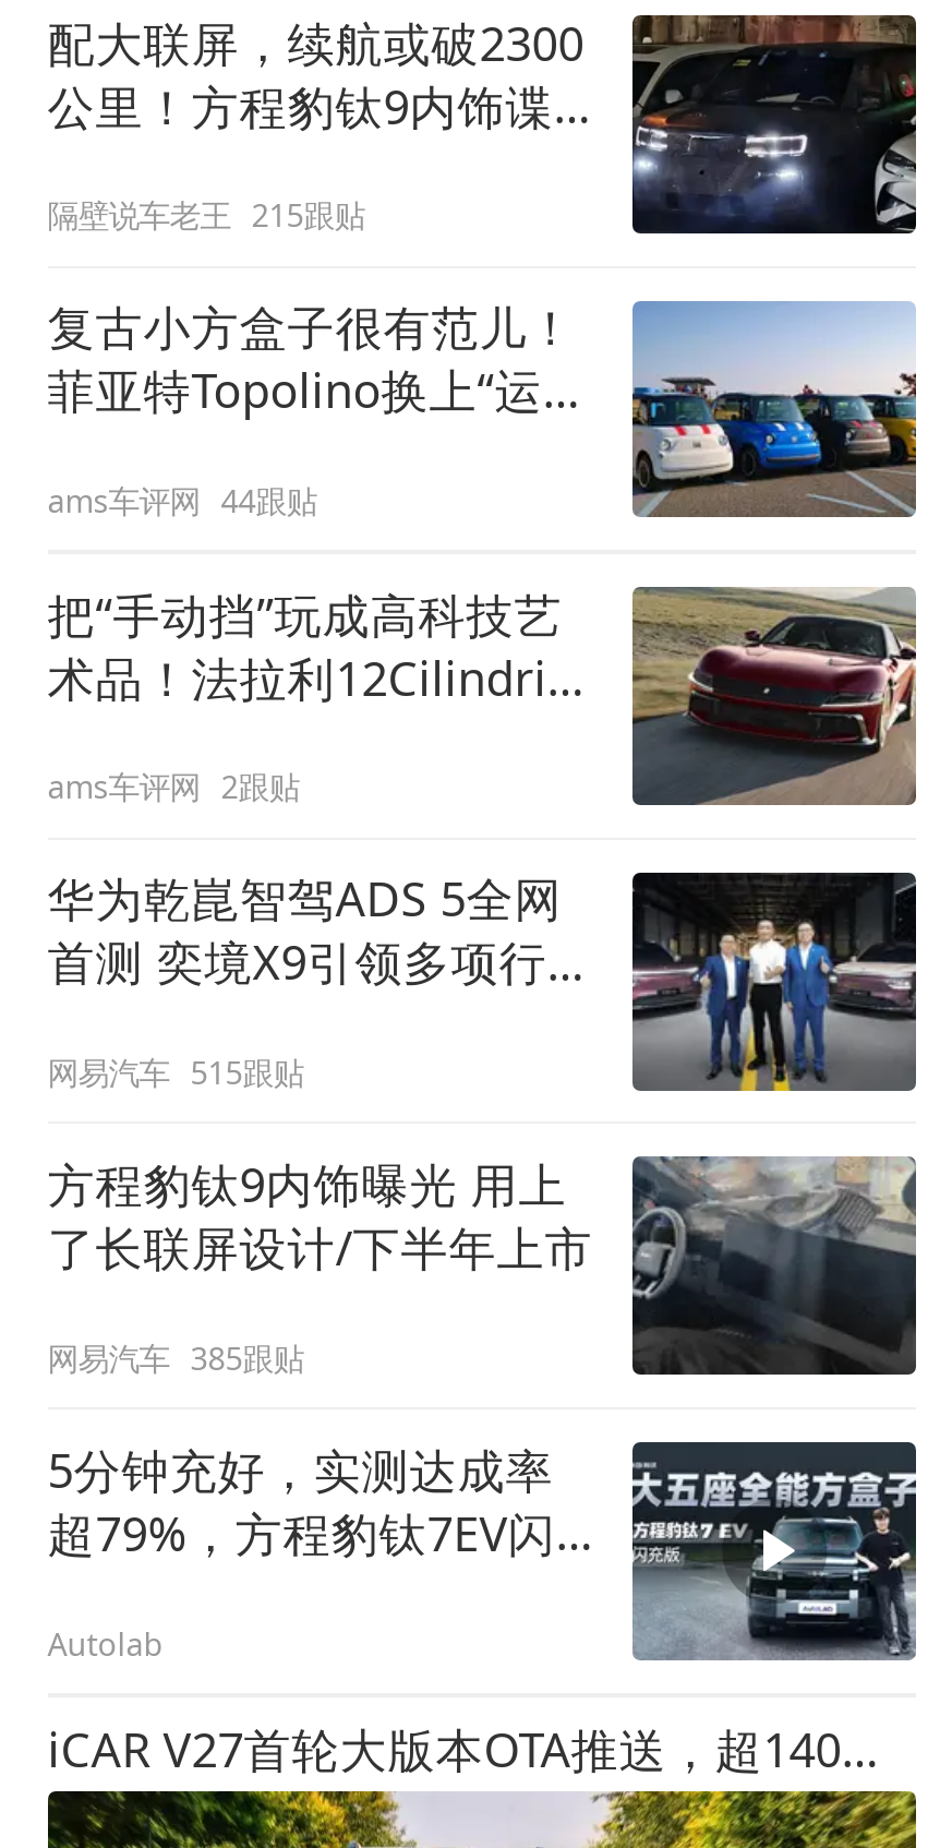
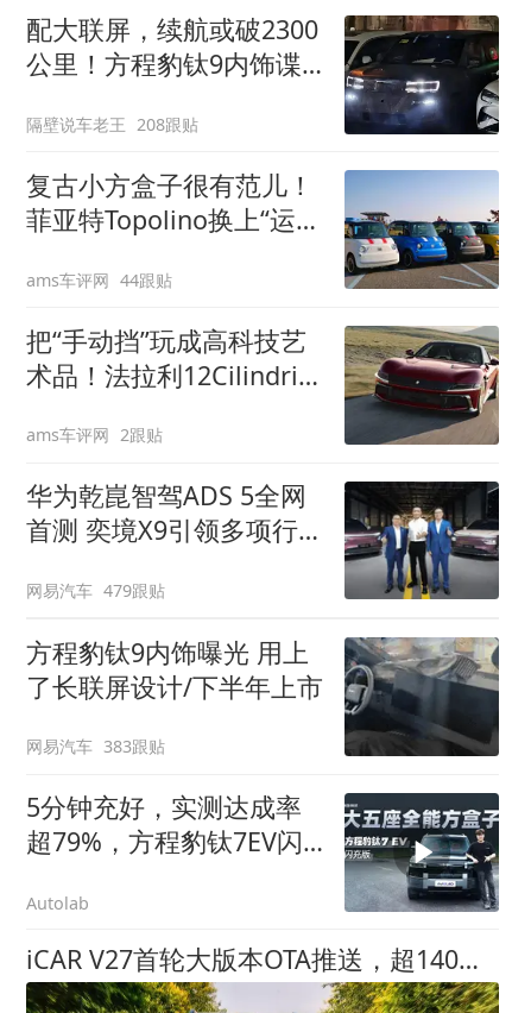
[47,194,365,235] 隔壁说车老王 215跟贴 -> [26,113,199,135] 隔壁说车老王 208跟贴
[47,1051,304,1092] 网易汽车 515跟贴 -> [26,579,165,601] 网易汽车 479跟贴
[47,1336,304,1377] 网易汽车 385跟贴 -> [26,735,165,758] 网易汽车 383跟贴

